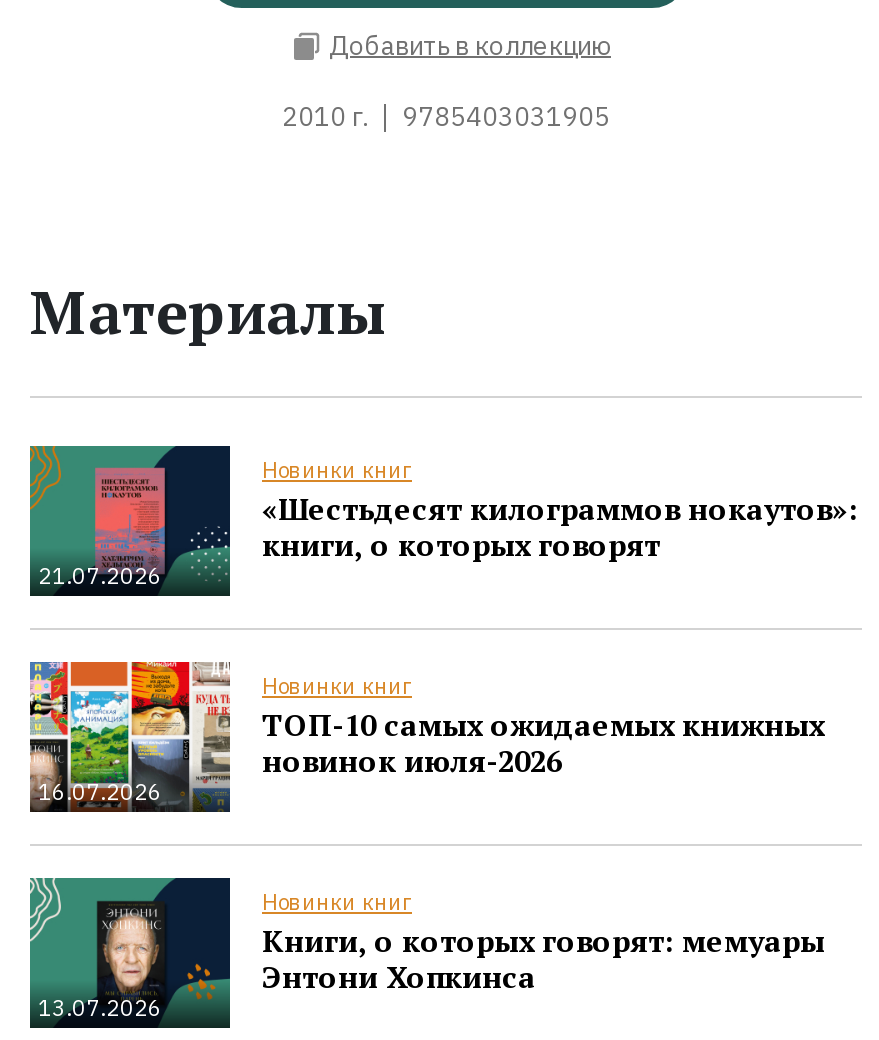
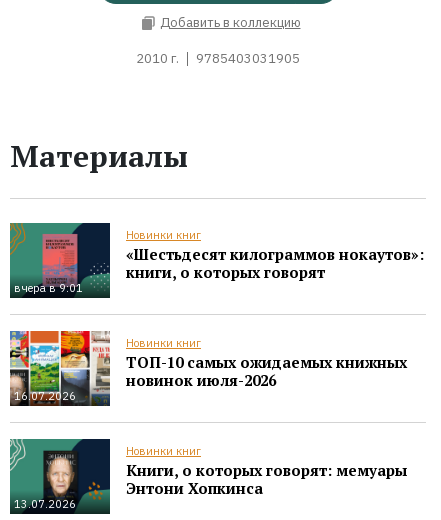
[38,561,162,589] 21.07.2026 -> [14,281,83,295] вчера в 9:01

